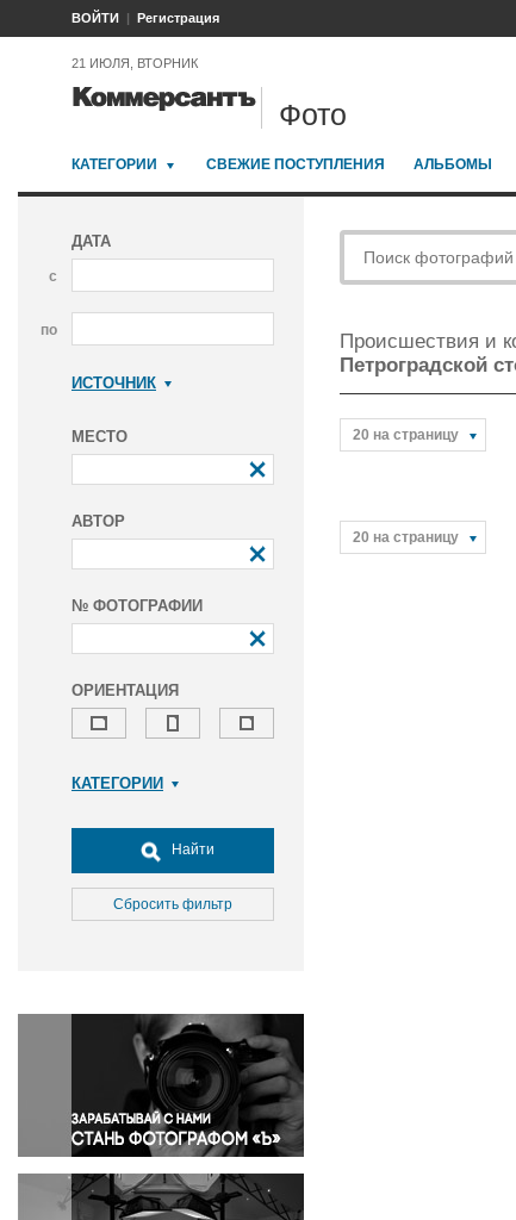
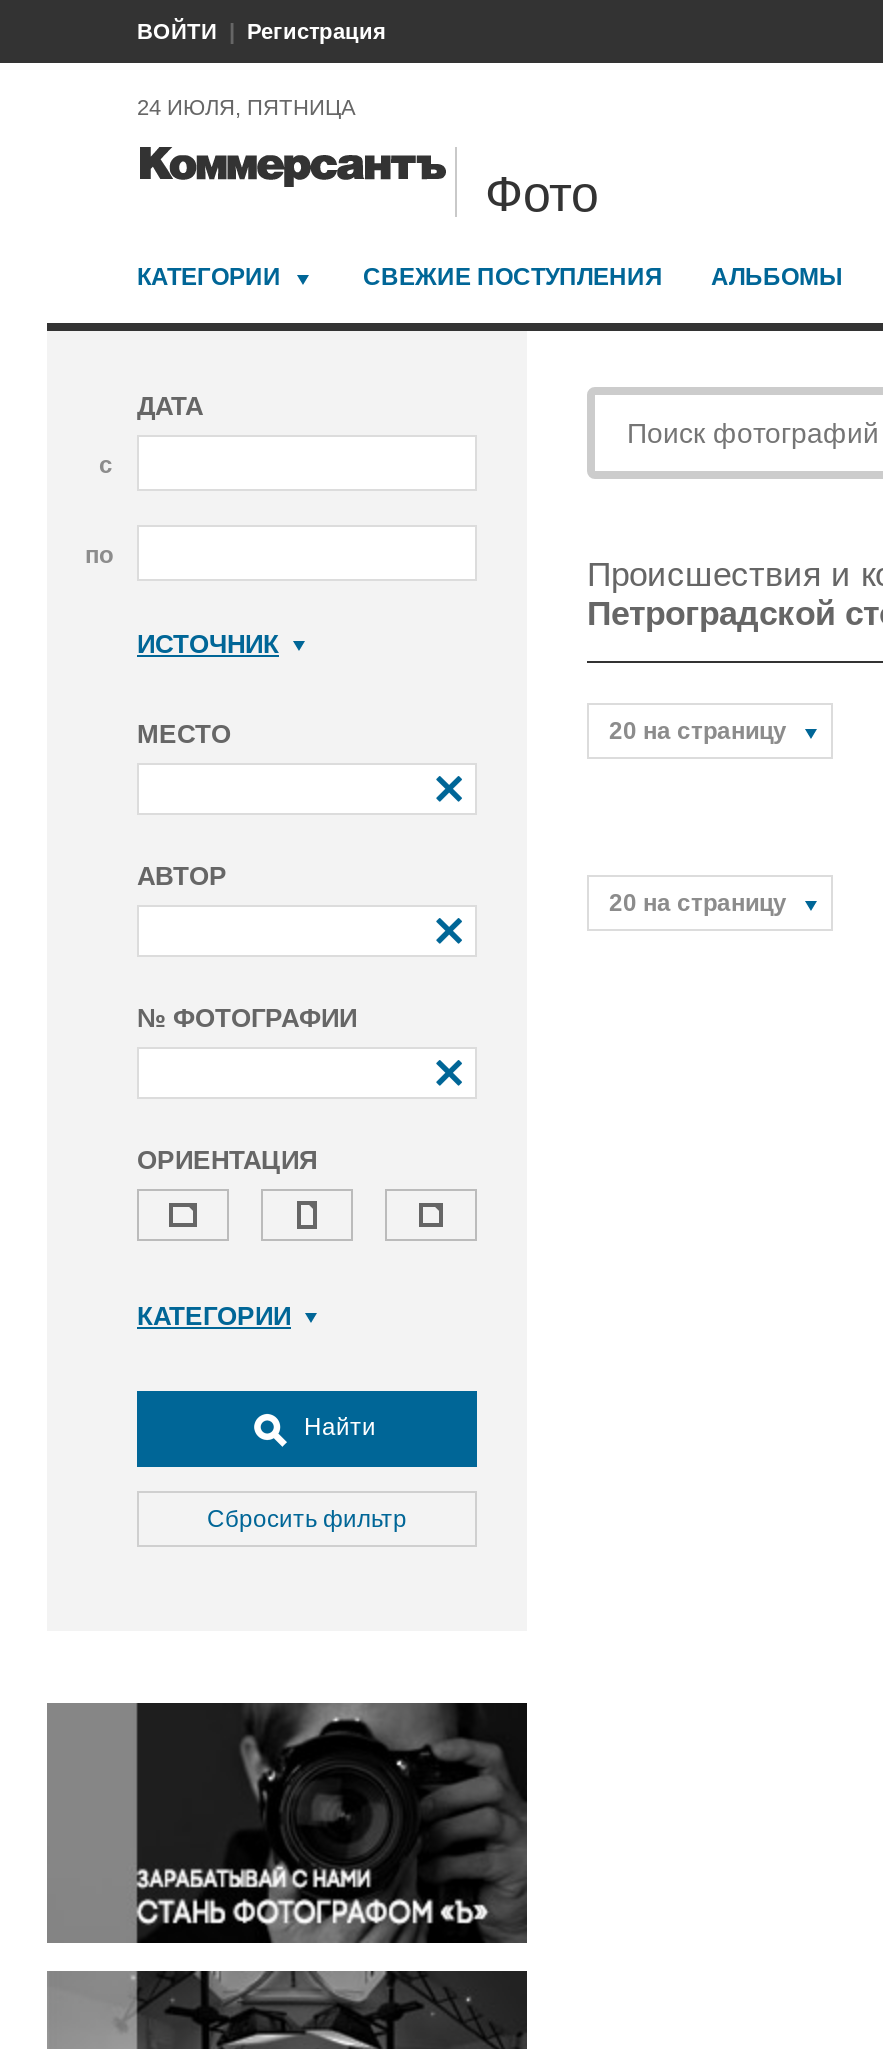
[72,56,198,70] 21 ИЮЛЯ, ВТОРНИК -> [137,95,355,119] 24 ИЮЛЯ, ПЯТНИЦА

